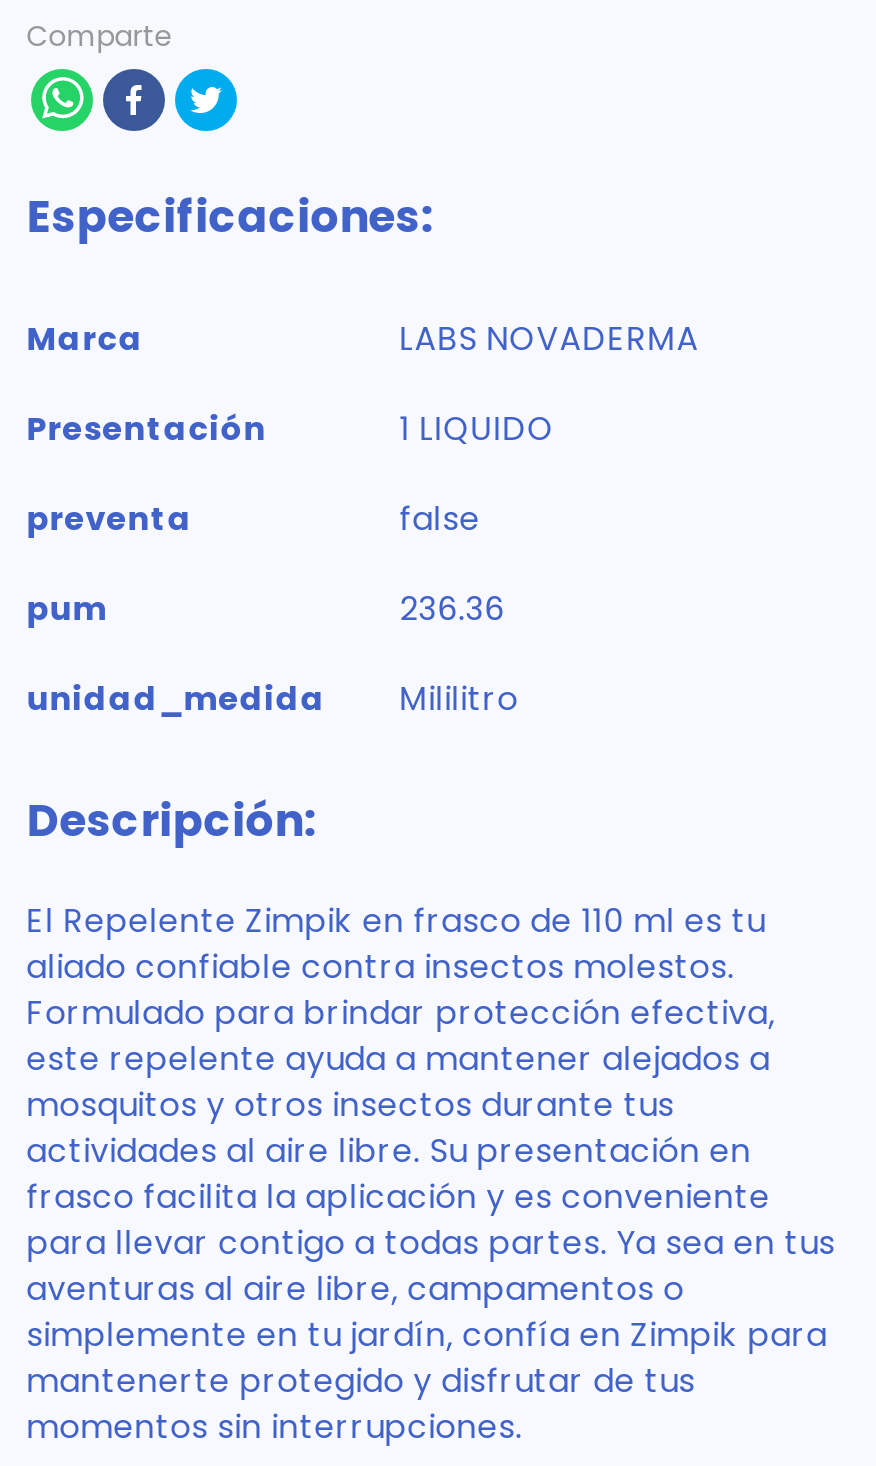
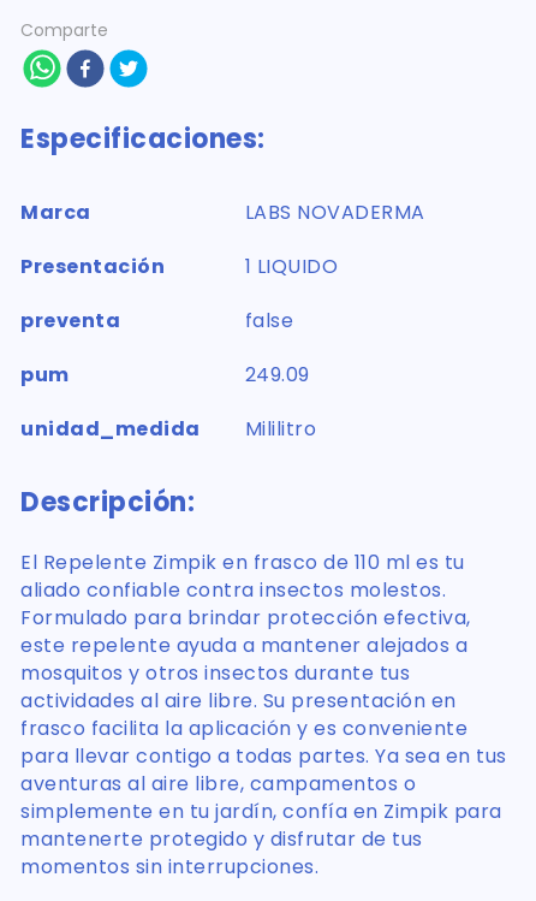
[400,586,506,632] 236.36 -> [245,361,310,389] 249.09

